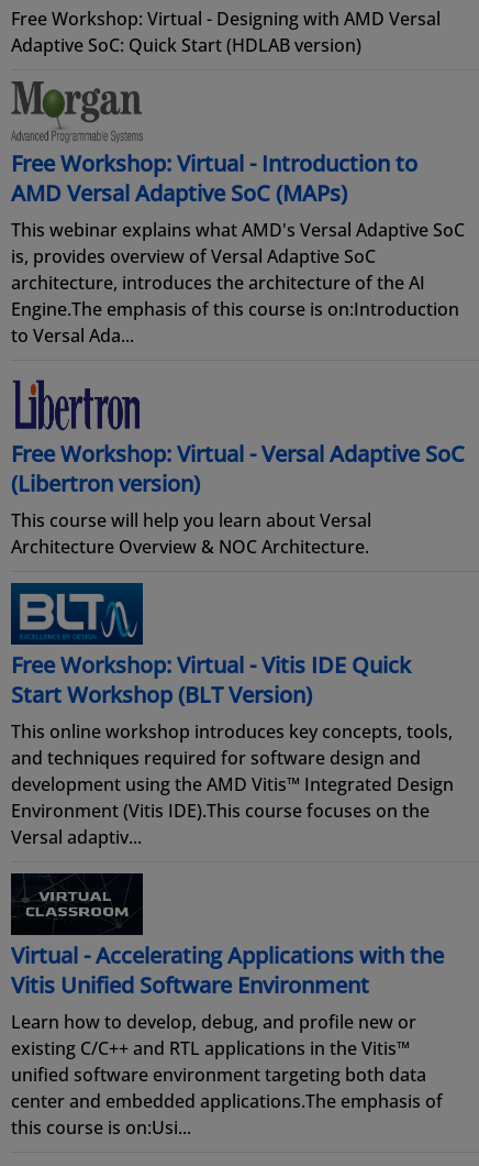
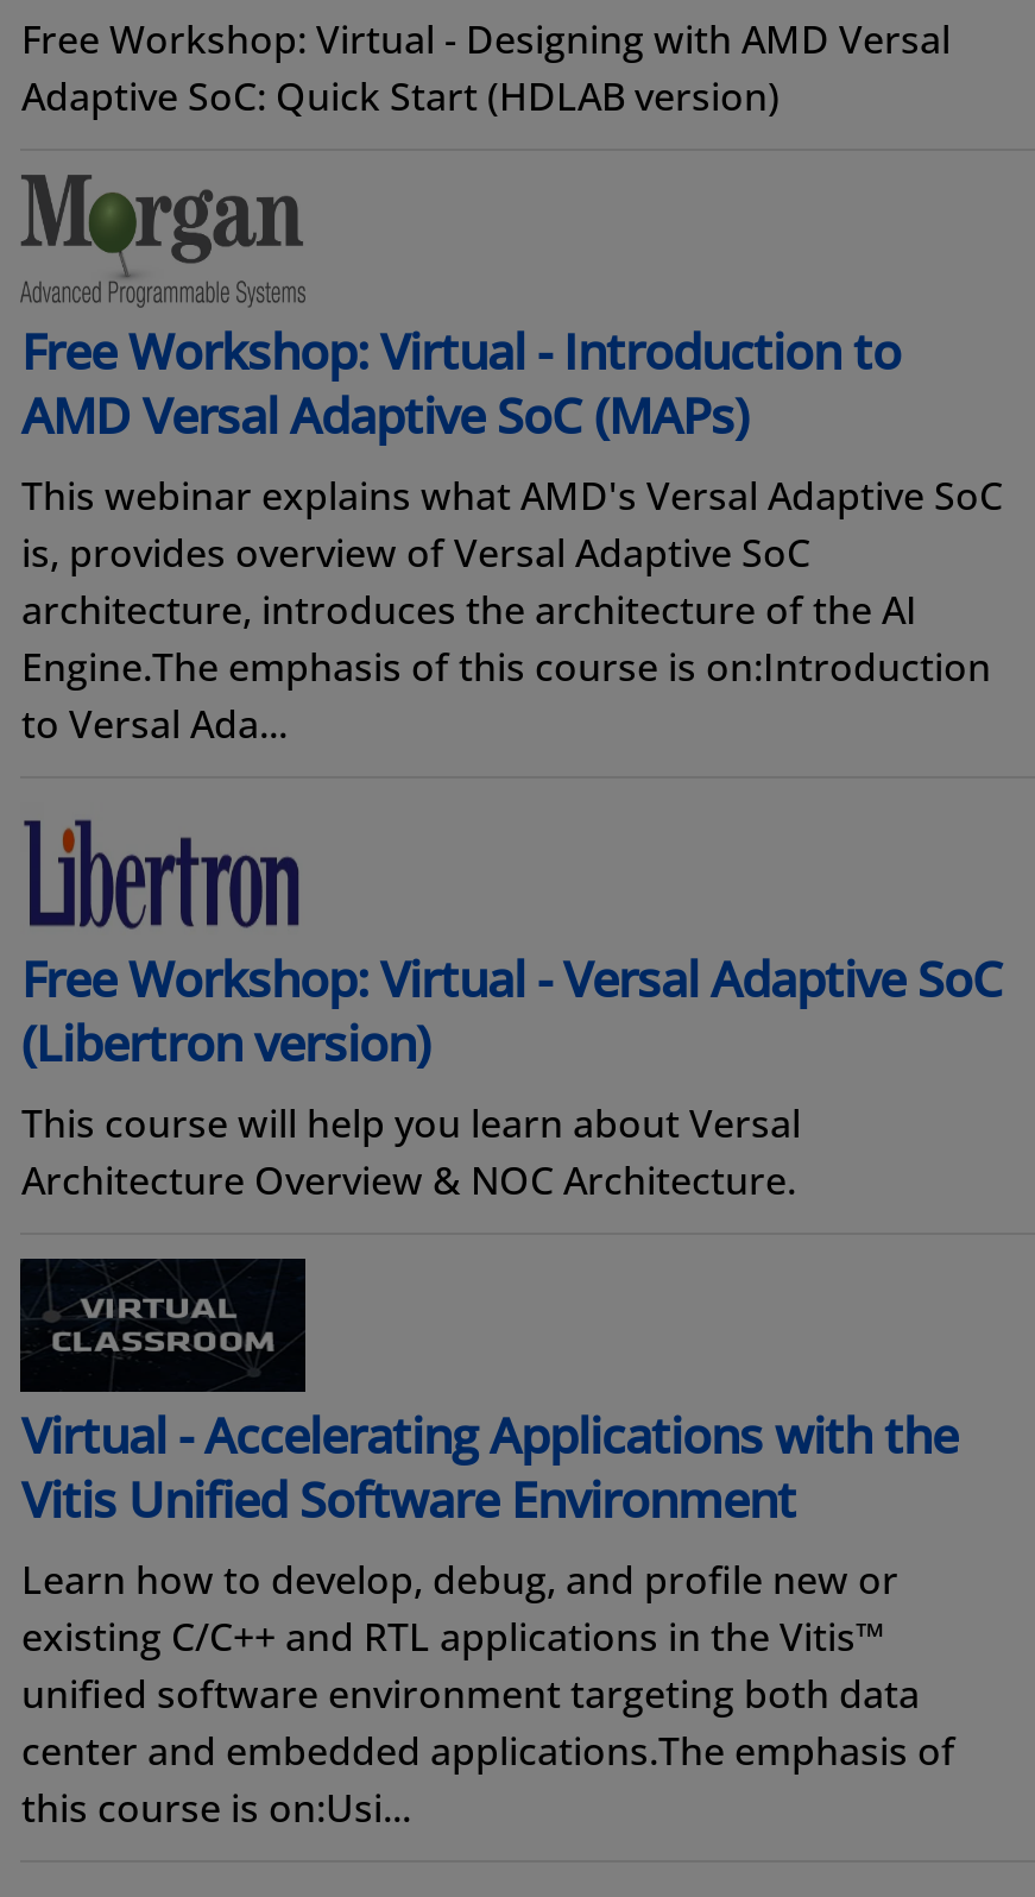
[10,582,454,849] [image] | Free Workshop: Virtual - Vitis IDE Quick | Start Workshop (BLT Version) | This online workshop introduces key concepts, tools, | and techniques required for software design and | development using the AMD Vitis™ Integrated Design | Environment (Vitis IDE).This course focuses on the | Versal adaptiv... -> none

